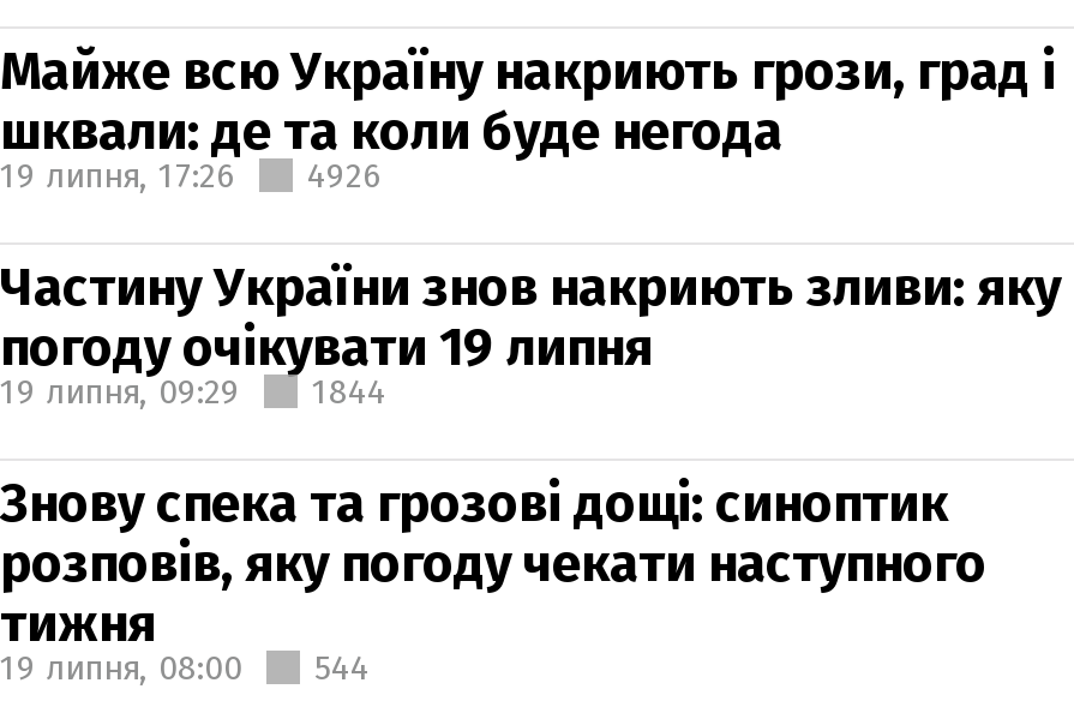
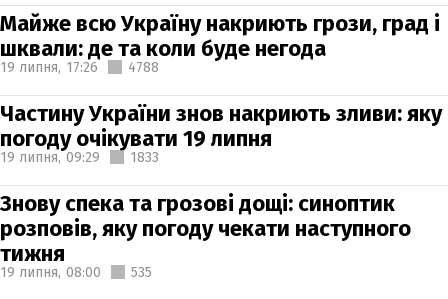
[0,155,382,196] 19 липня, 17:26 4926 -> [0,58,159,75] 19 липня, 17:26 4788
[0,371,386,412] 19 липня, 09:29 1844 -> [0,148,159,165] 19 липня, 09:29 1833
[0,647,370,688] 19 липня, 08:00 544 -> [0,263,152,280] 19 липня, 08:00 535

